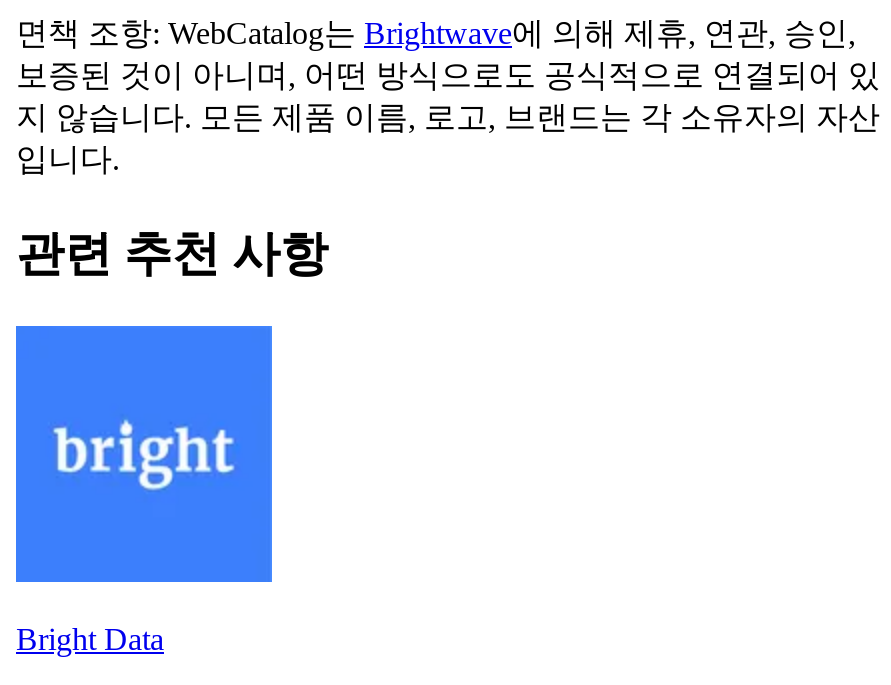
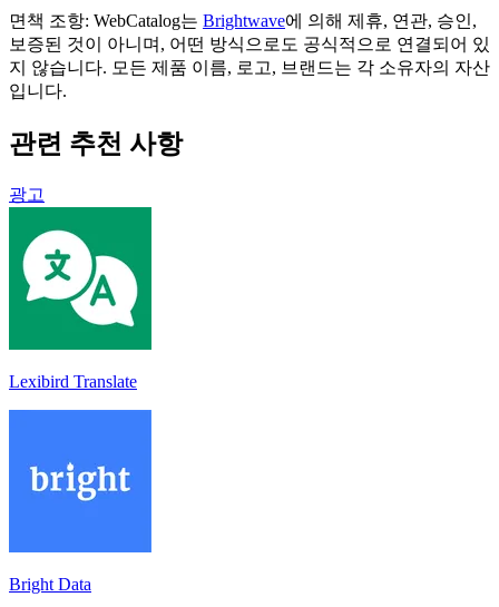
none -> [8,206,153,391] [image] | Lexibird Translate
none -> [9,185,45,203] 광고

